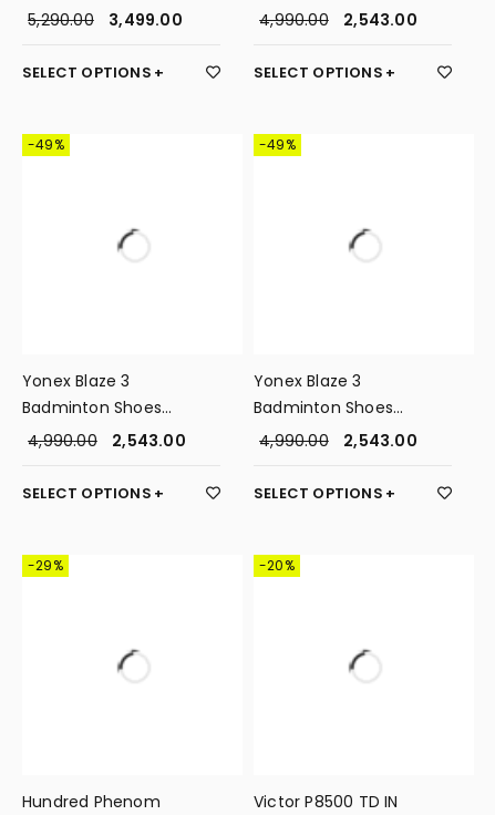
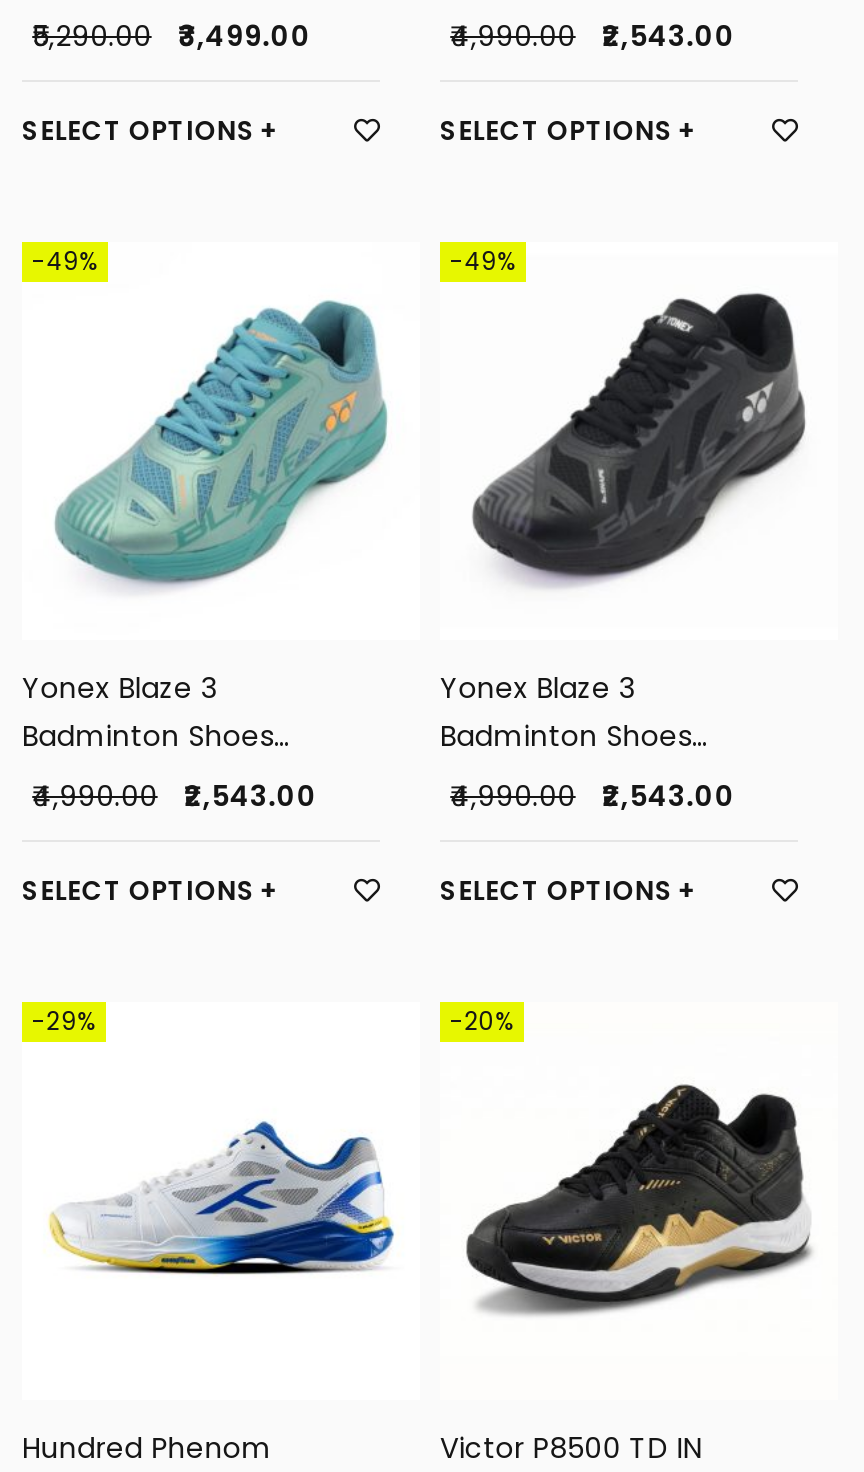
none -> [54,298,388,590] [image]
none -> [470,292,808,588] [image]
none -> [48,1120,396,1276] [image]
none -> [464,1082,812,1316] [image]

